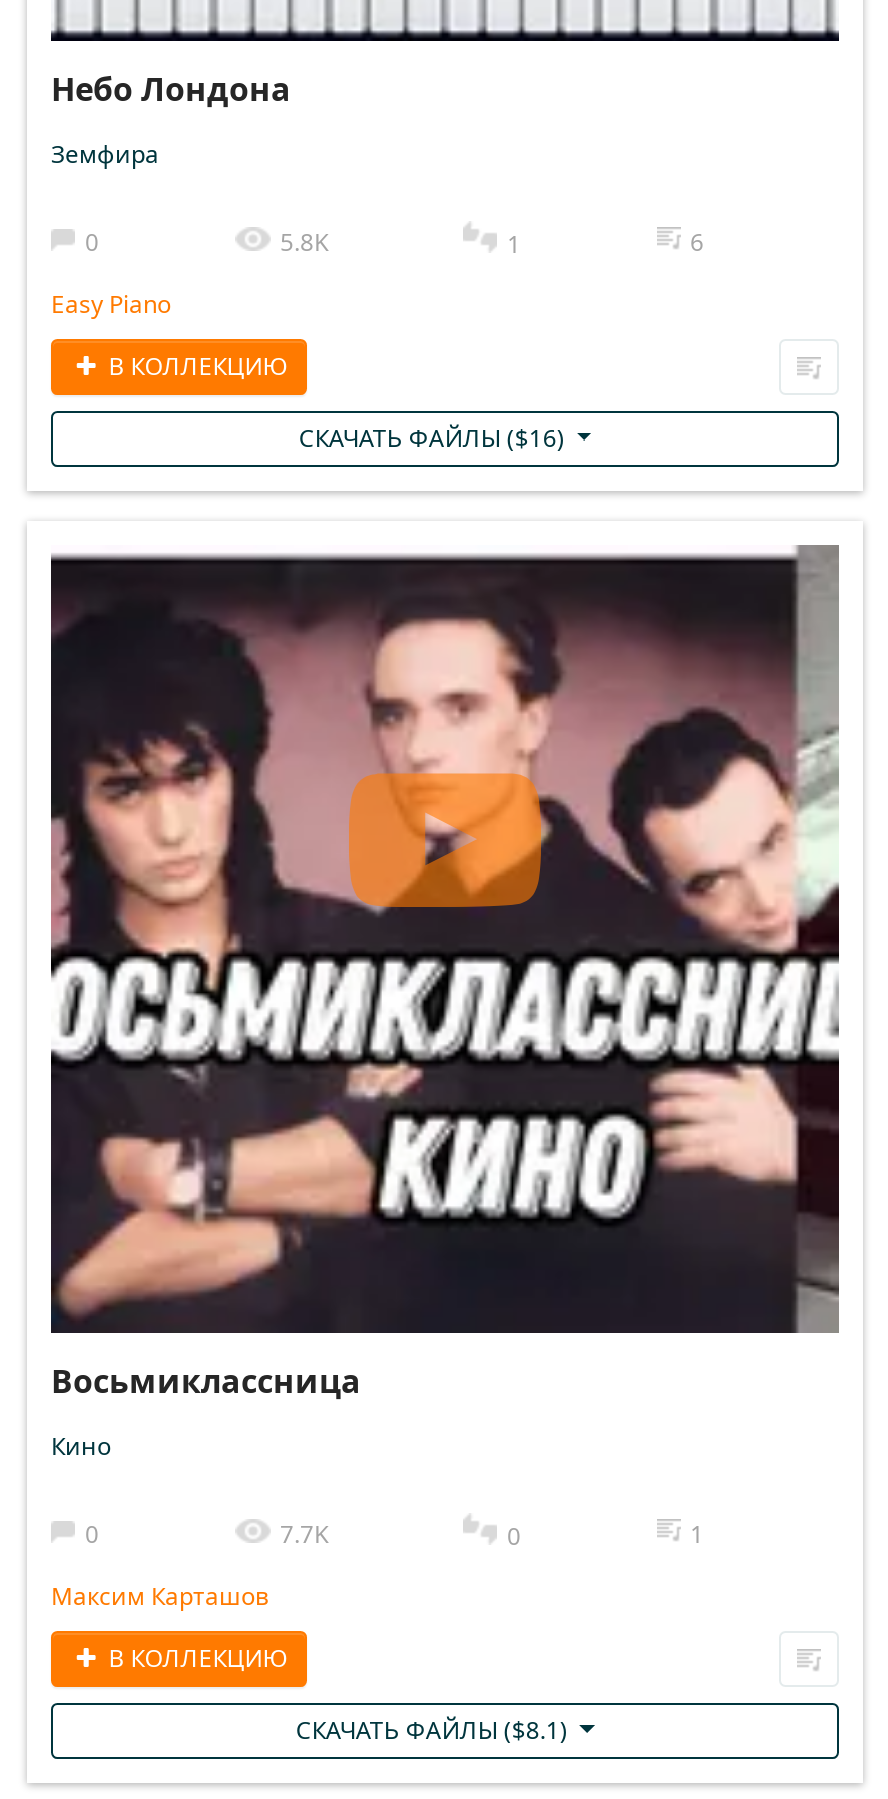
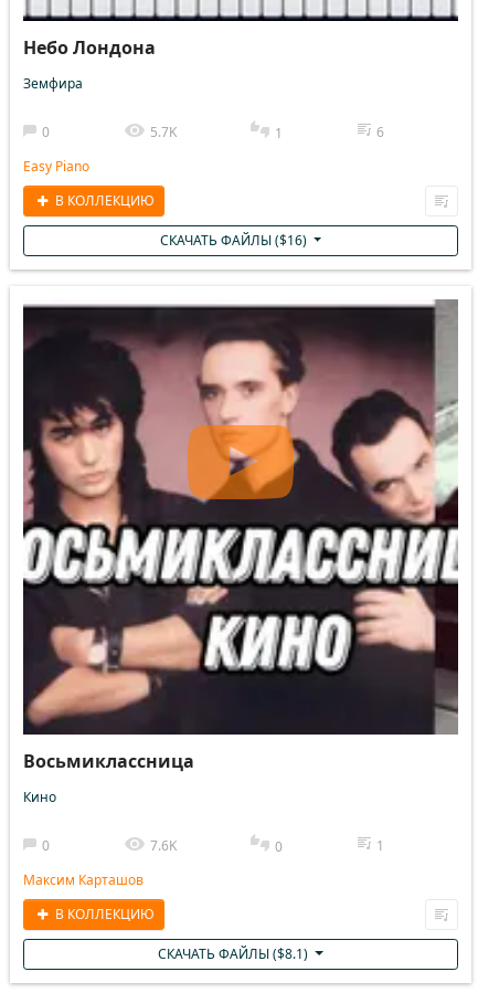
[280,224,328,258] 5.8K -> [150,122,176,141] 5.7K
[280,1516,328,1550] 7.7K -> [150,836,176,854] 7.6K

